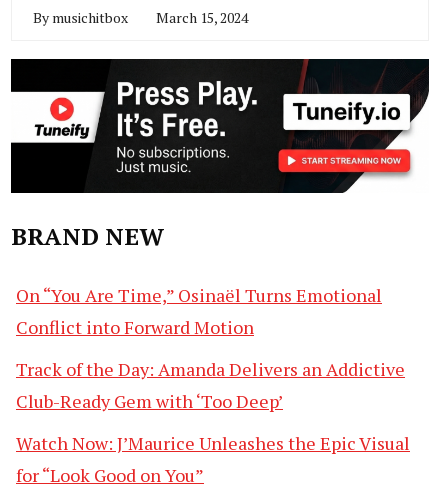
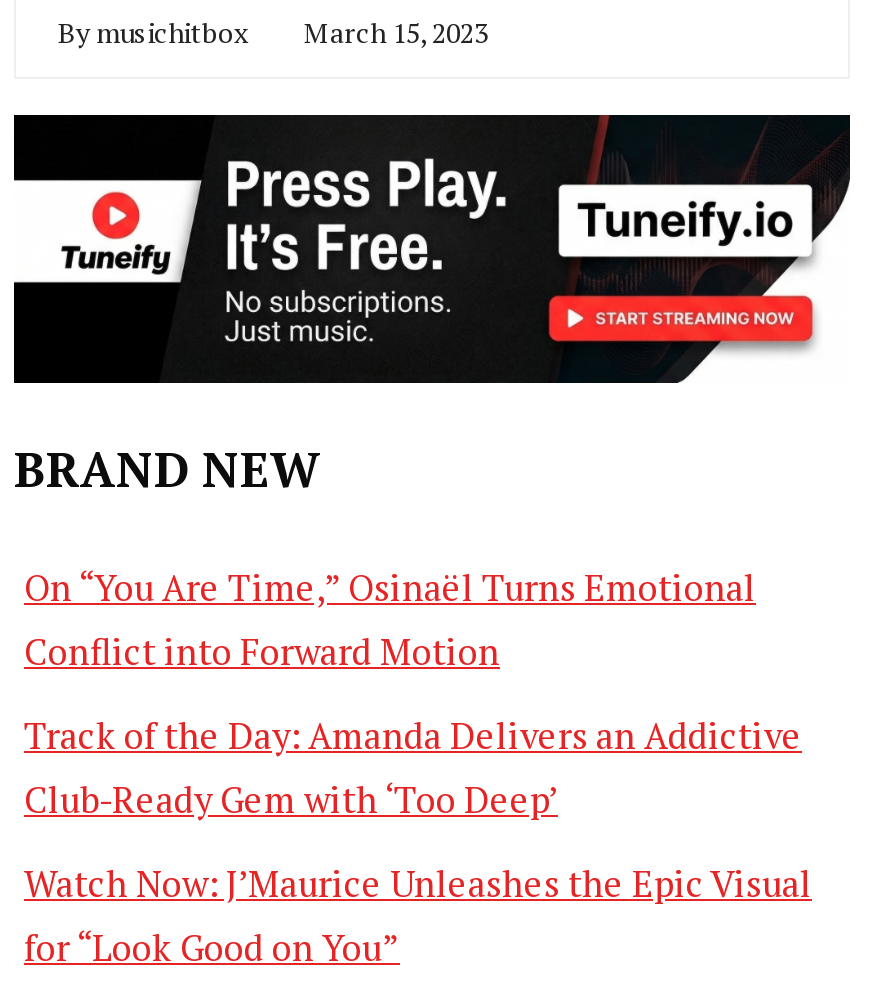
[33,8,248,27] Bymusichitbox March 15, 2024 -> [58,14,488,52] Bymusichitbox March 15, 2023

